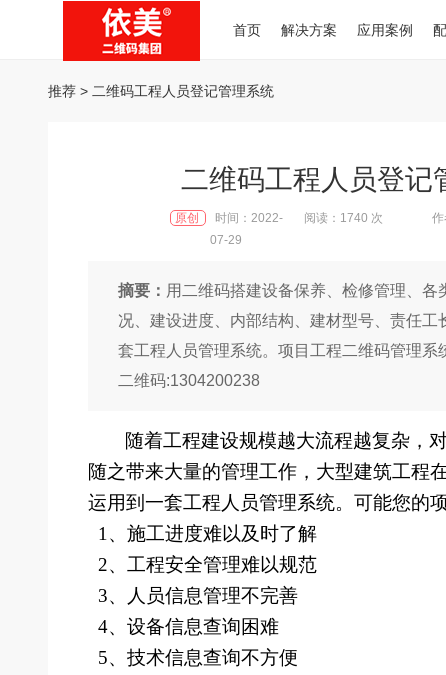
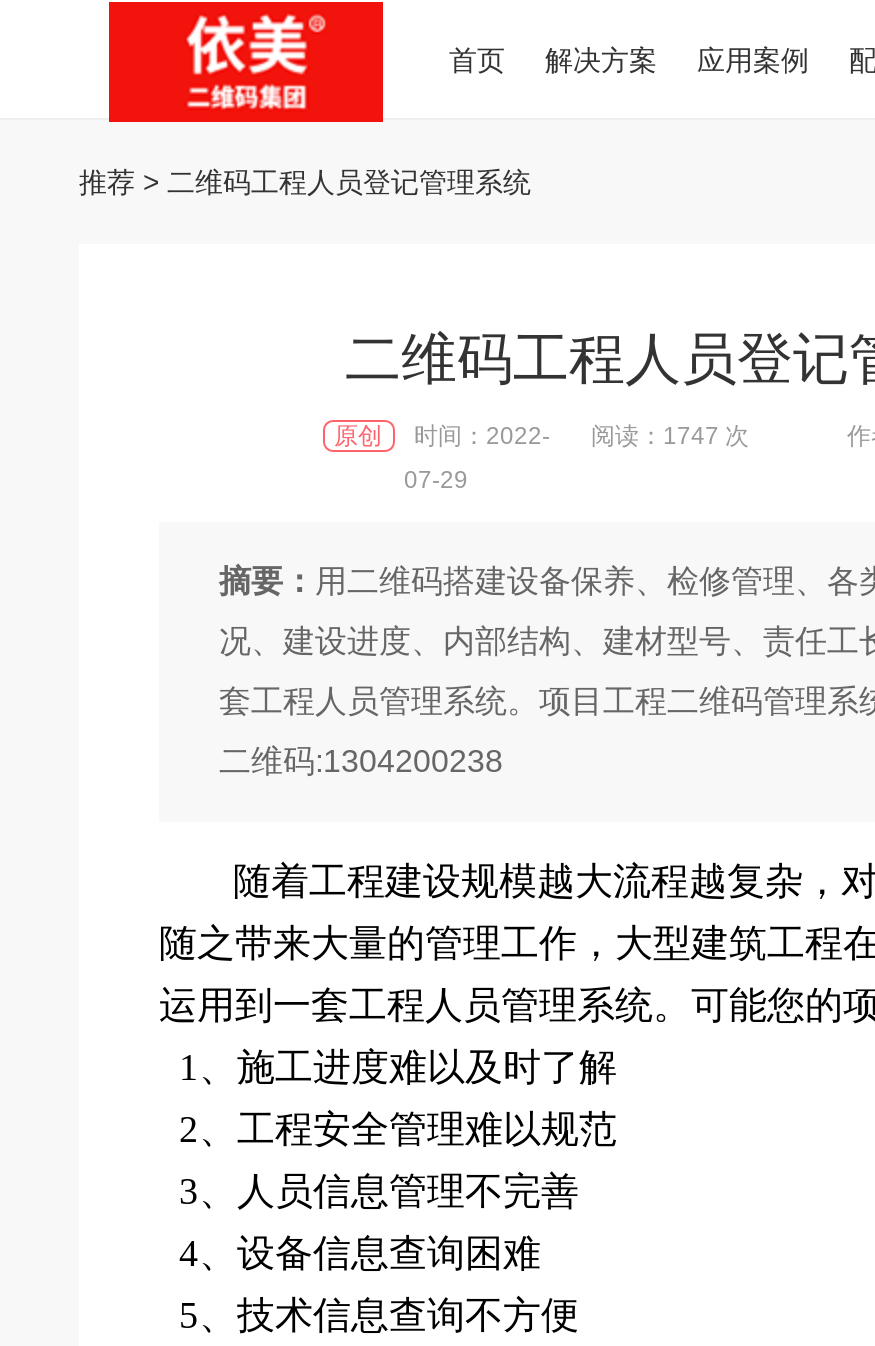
[175,211,383,225] 原创 时间：2022- 阅读：1740 次 -> [334,422,749,450] 原创 时间：2022- 阅读：1747 次

